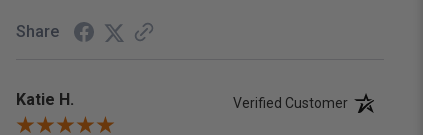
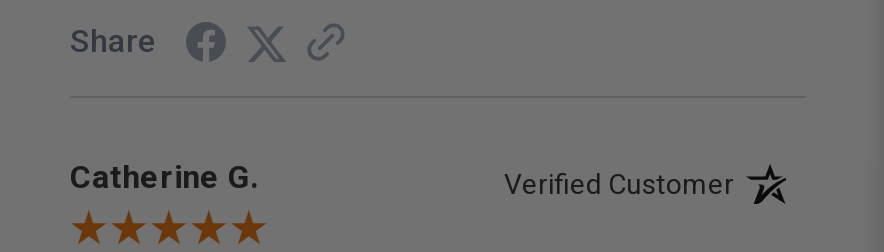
[16,90,74,109] Katie H. -> [70,158,258,196] Catherine G.

